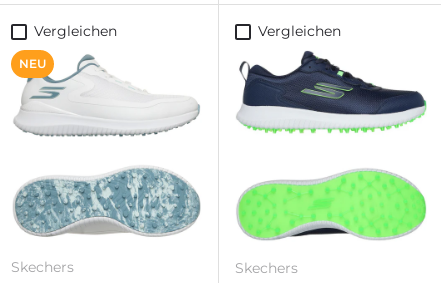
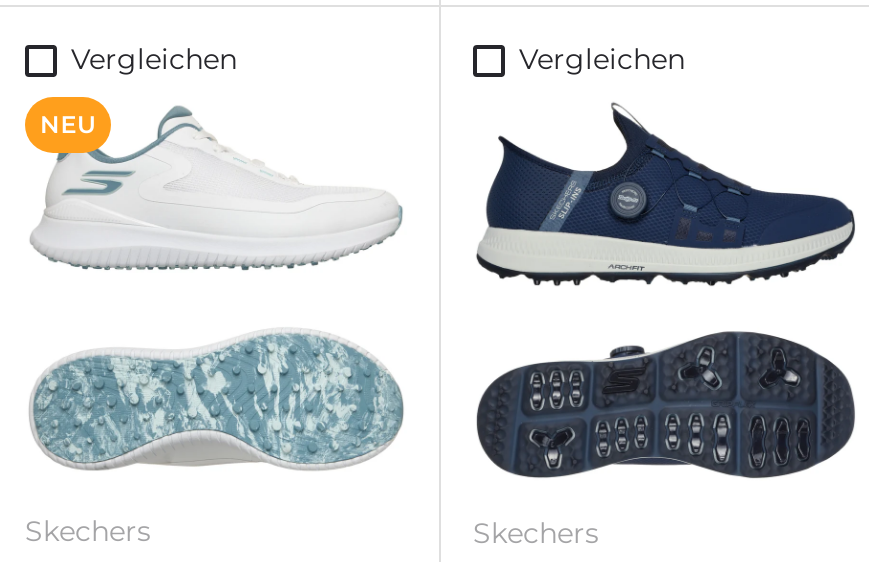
[236,50,427,144] [image] -> [475,99,857,287] [image]
[237,167,427,240] [image] -> [475,329,857,479] [image]

